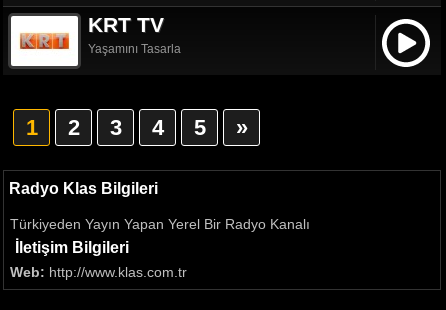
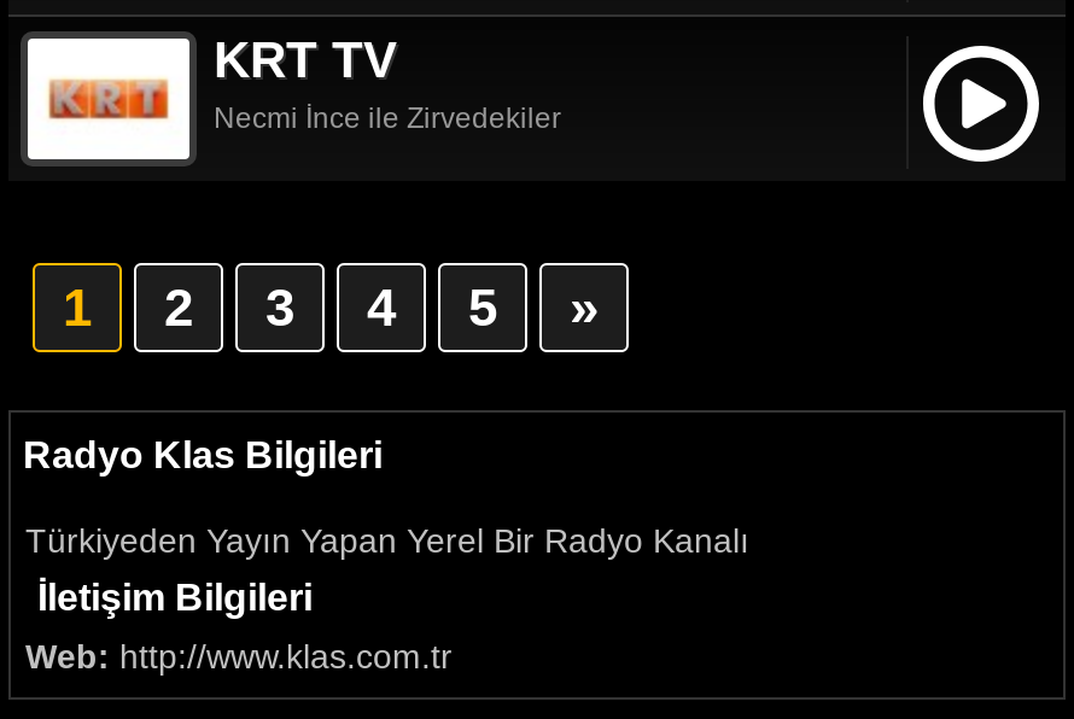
[88,42,181,56] Yaşamını Tasarla -> [214,101,561,135] Necmi İnce ile Zirvedekiler

